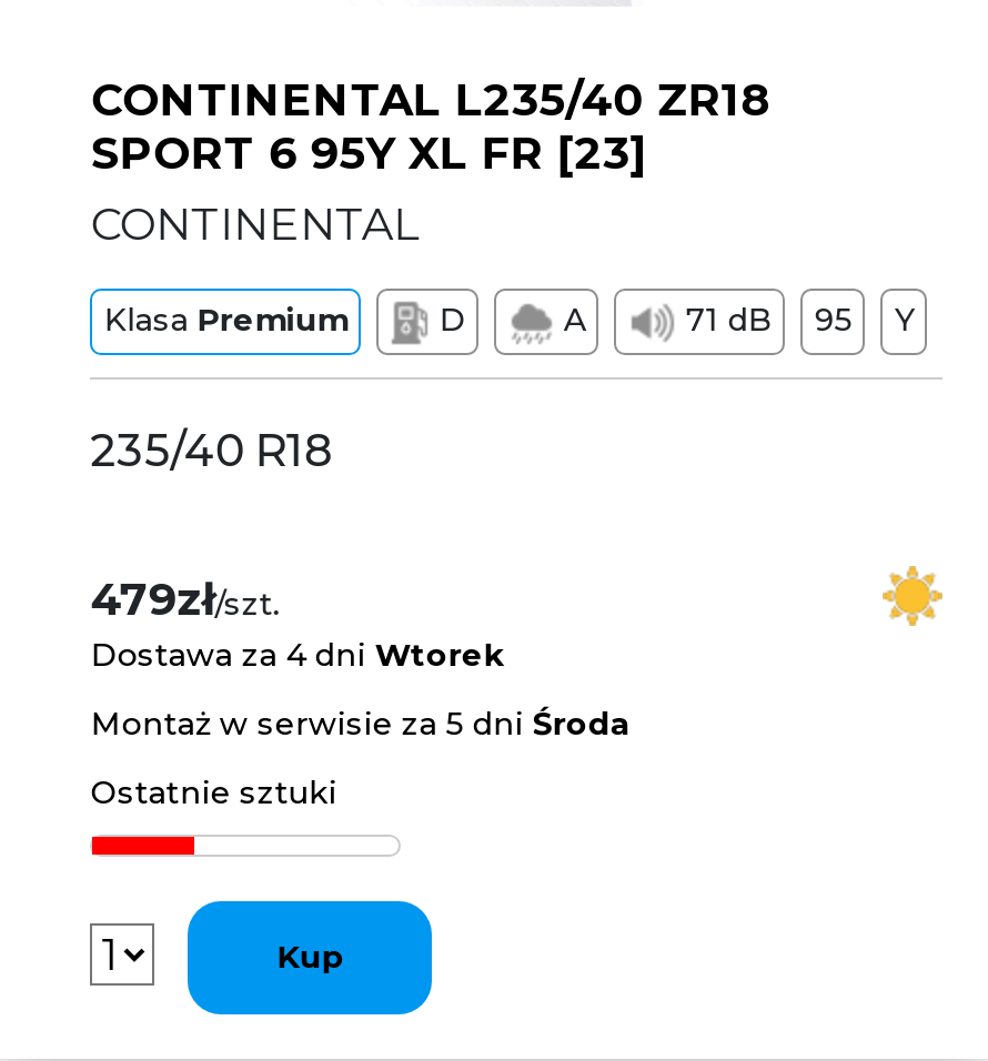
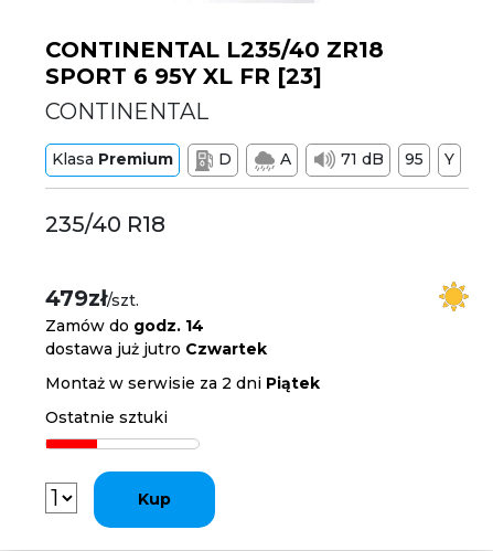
[91,635,504,675] Dostawa za 4 dni Wtorek -> [46,316,267,359] Zamów do godz. 14 | dostawa już jutro Czwartek
[91,704,630,744] Montaż w serwisie za 5 dni Środa -> [46,373,320,393] Montaż w serwisie za 2 dni Piątek

